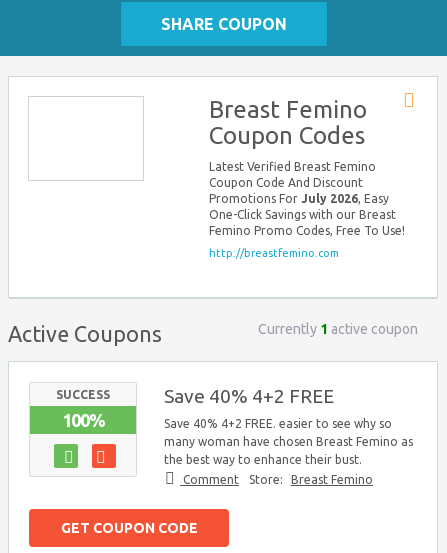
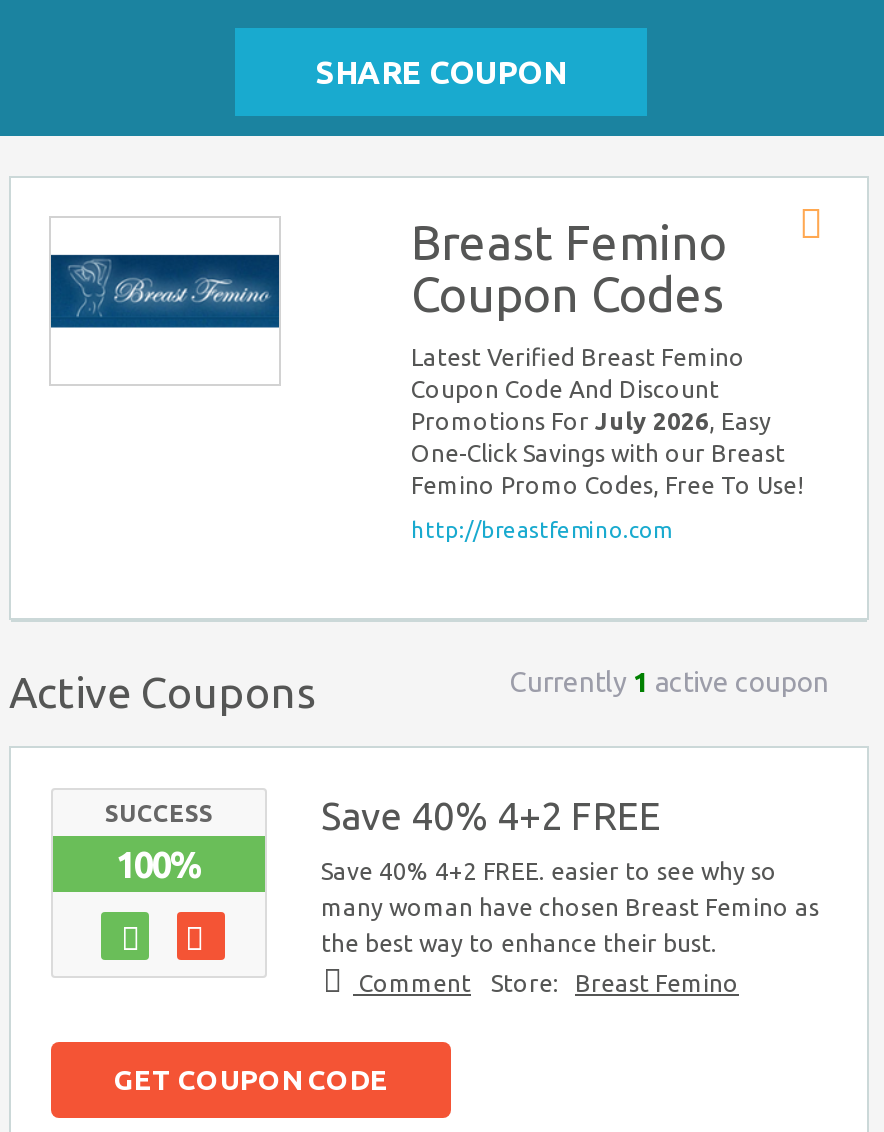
none -> [49,252,281,330] [image]

